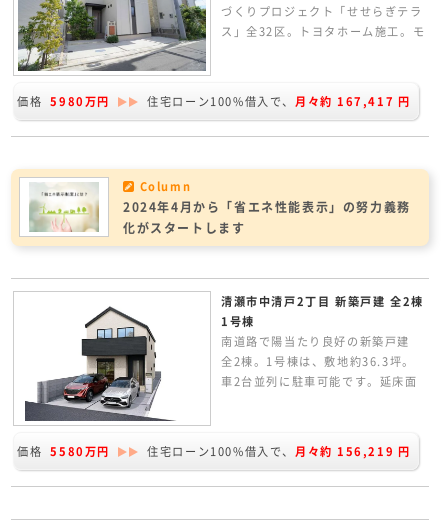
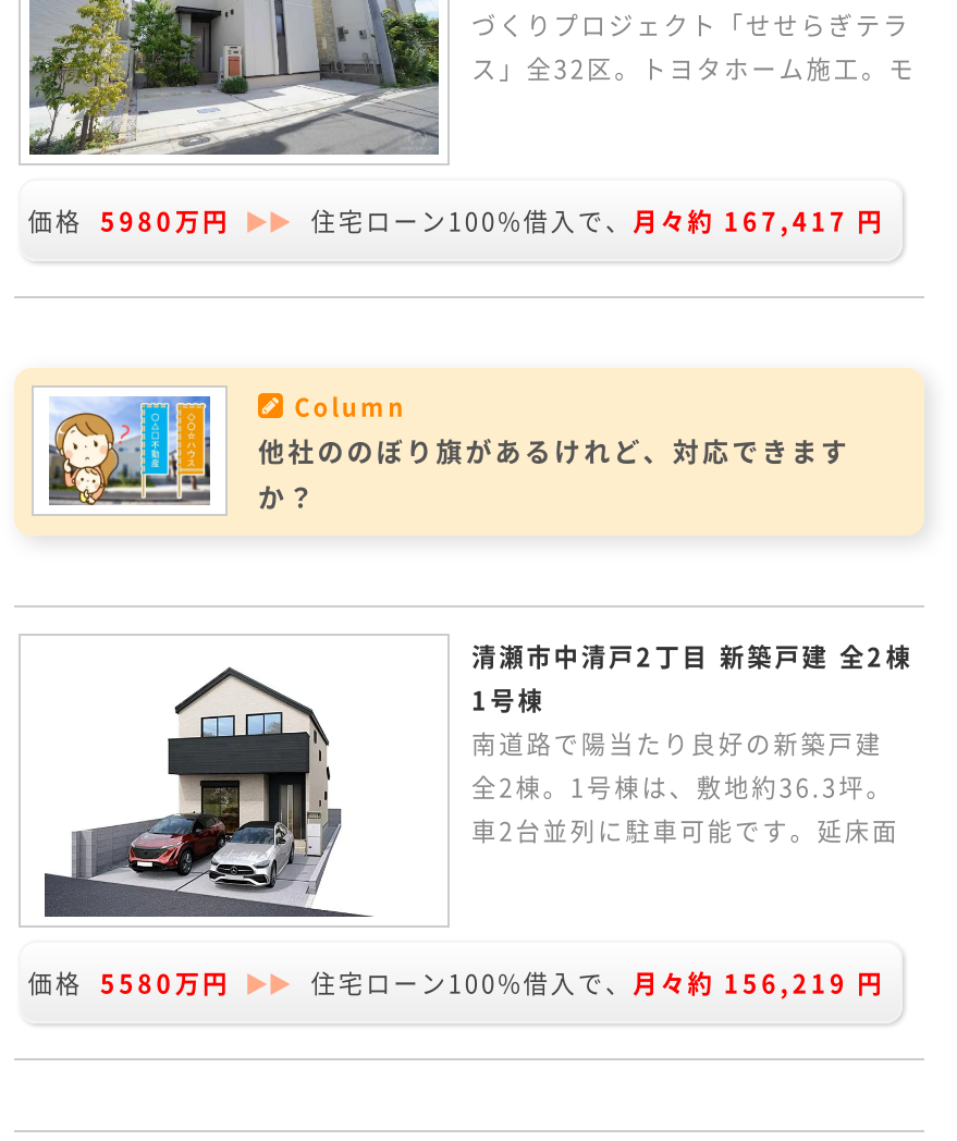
[27,182,411,236] [image] | 2024年4月から「省エネ性能表示」の努力義務 | 化がスタートします -> [47,394,850,514] [image] | 他社ののぼり旗があるけれど、対応できます | か？

